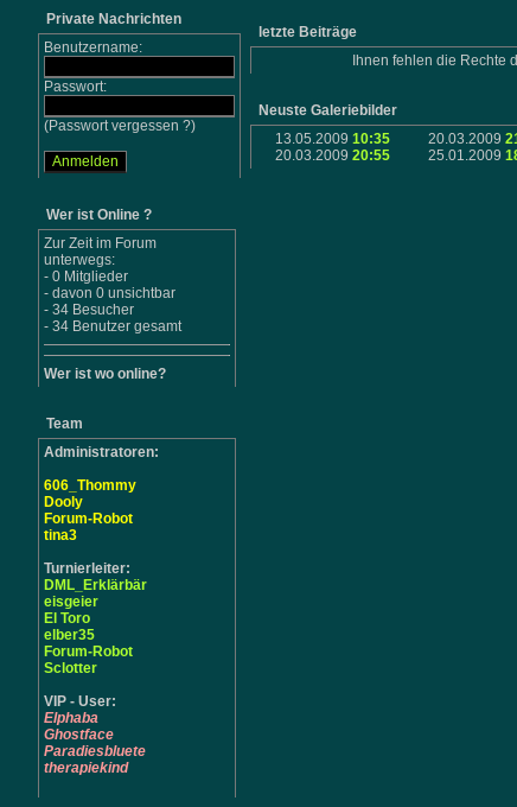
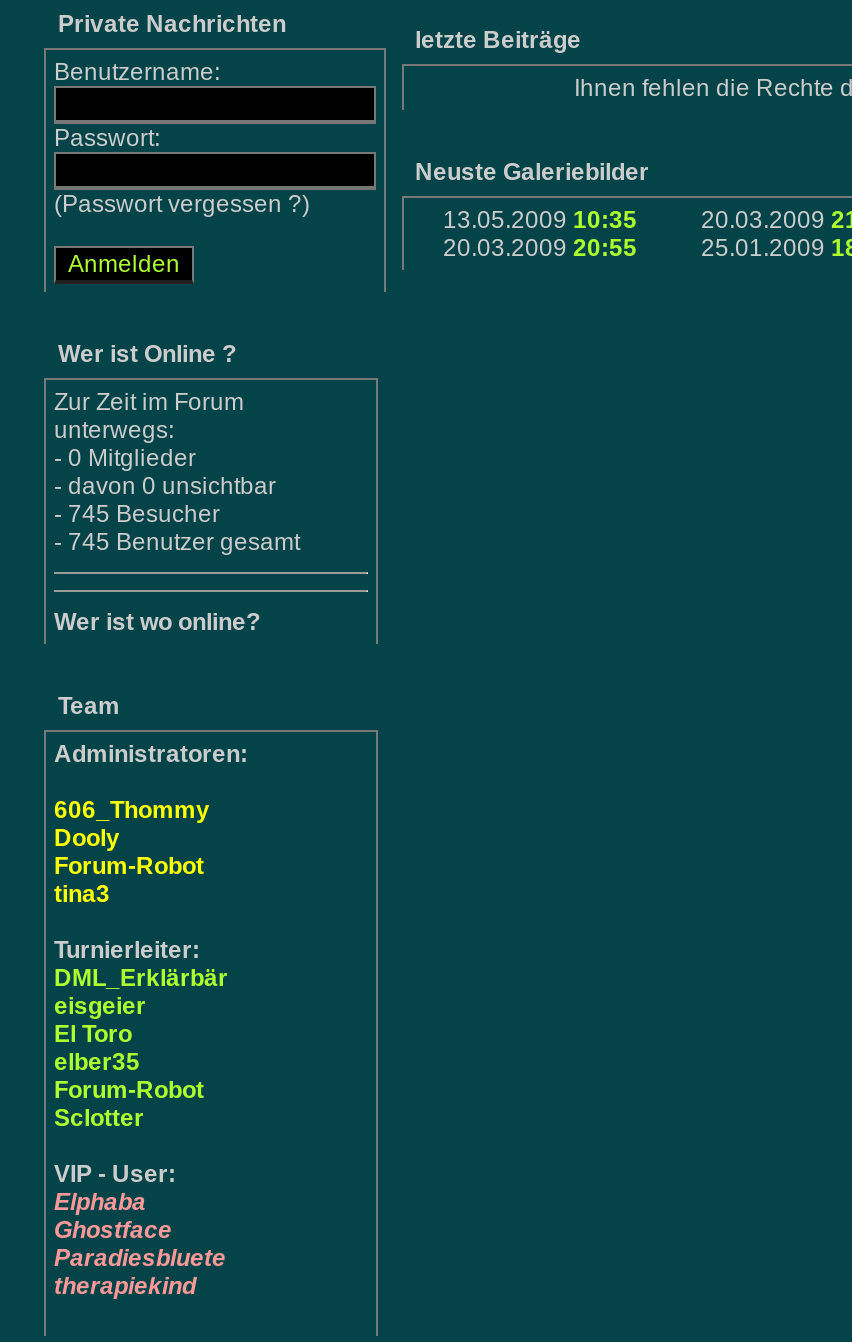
[44,301,134,318] - 34 Besucher -> [54,500,220,528] - 745 Besucher
[44,318,181,335] - 34 Benutzer gesamt -> [54,528,300,556] - 745 Benutzer gesamt

